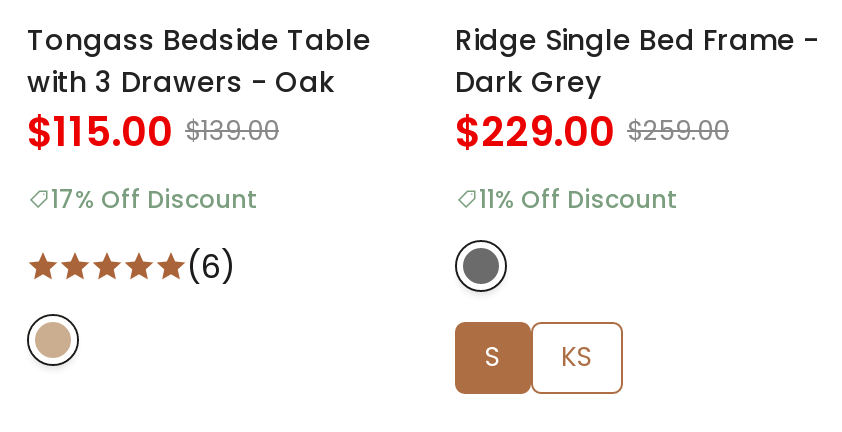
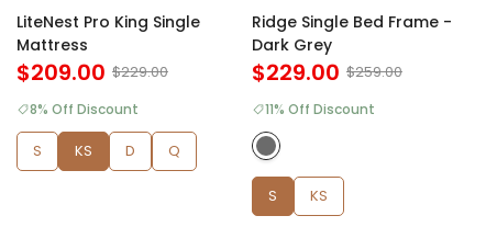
[27,21,371,217] Tongass Bedside Table | with 3 Drawers - Oak | $139.00 | $115.00 | 17% Off Discount -> [16,11,200,119] LiteNest Pro King Single | Mattress | $229.00 | $209.00 | 8% Off Discount
[187,245,237,291] (6) -> [33,141,180,162] S | KS | D | Q

